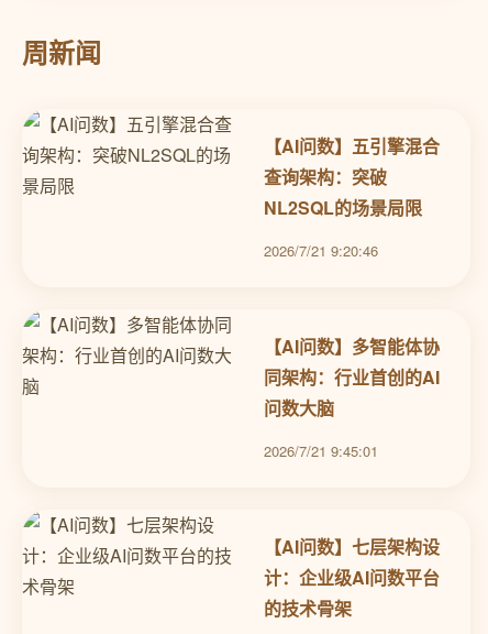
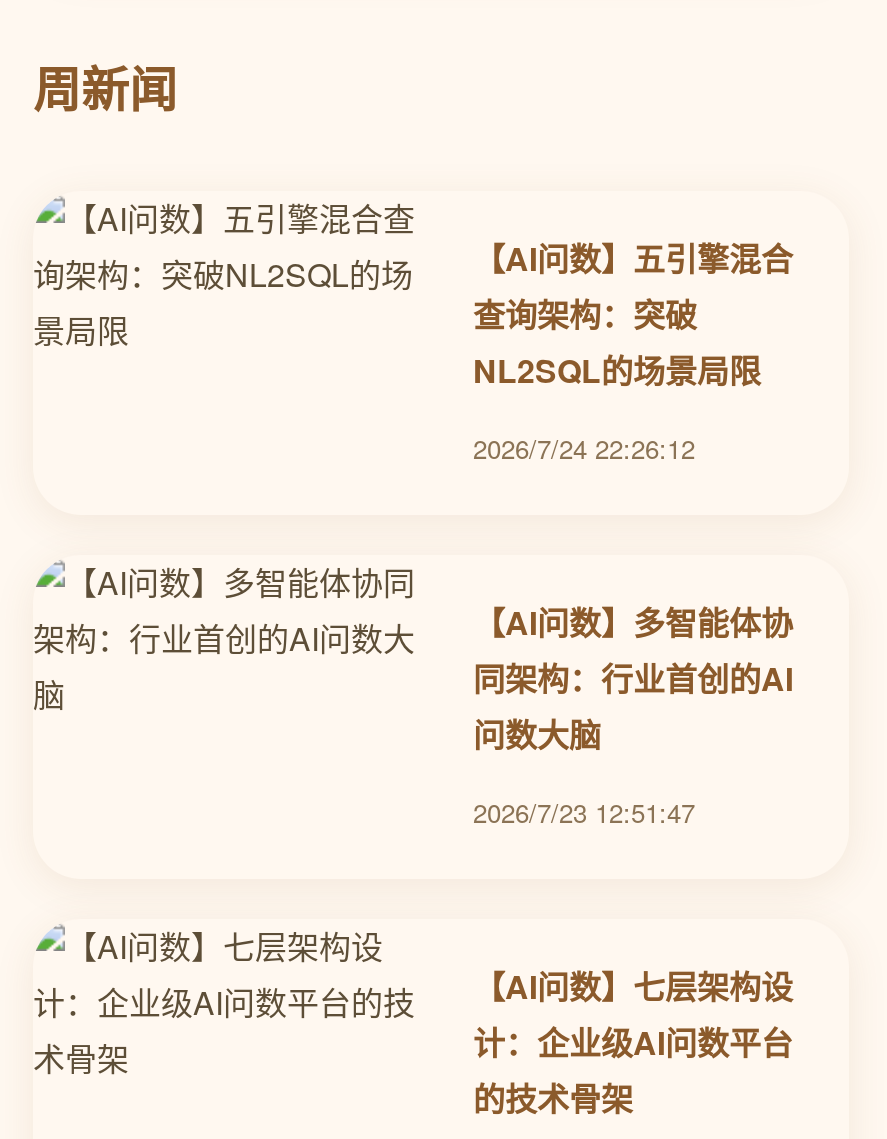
[264,240,378,261] 2026/7/21 9:20:46 -> [473,429,695,467] 2026/7/24 22:26:12
[264,440,378,461] 2026/7/21 9:45:01 -> [473,793,695,831] 2026/7/23 12:51:47

